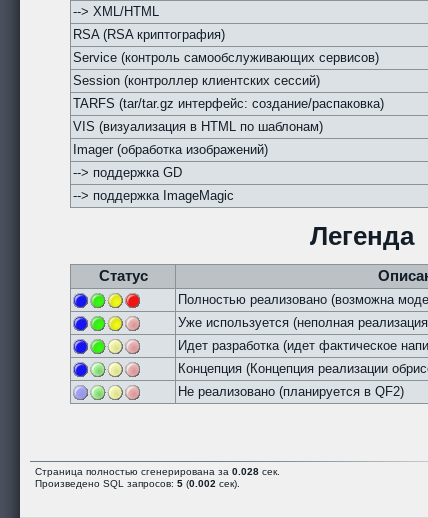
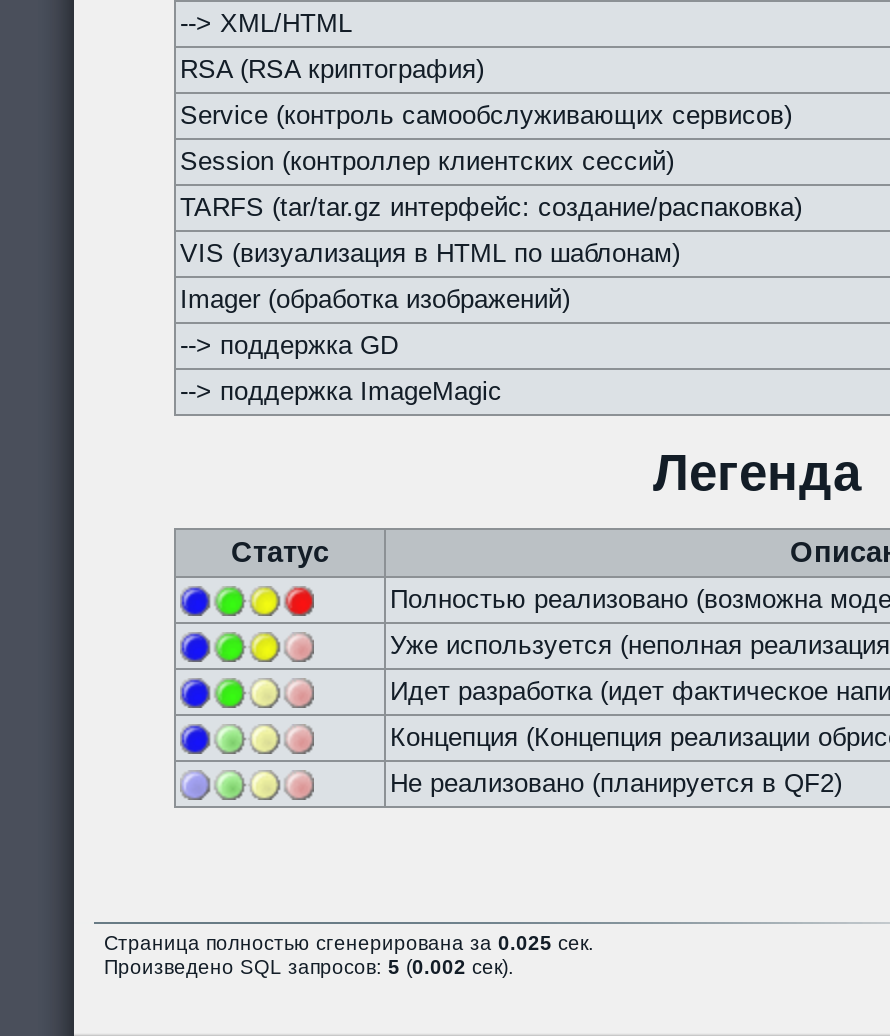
[35,466,280,477] Страница полностью сгенерирована за 0.028 сек. -> [104,932,594,954] Страница полностью сгенерирована за 0.025 сек.

